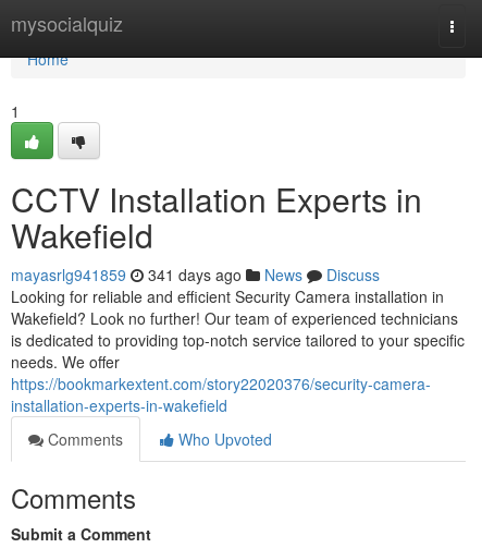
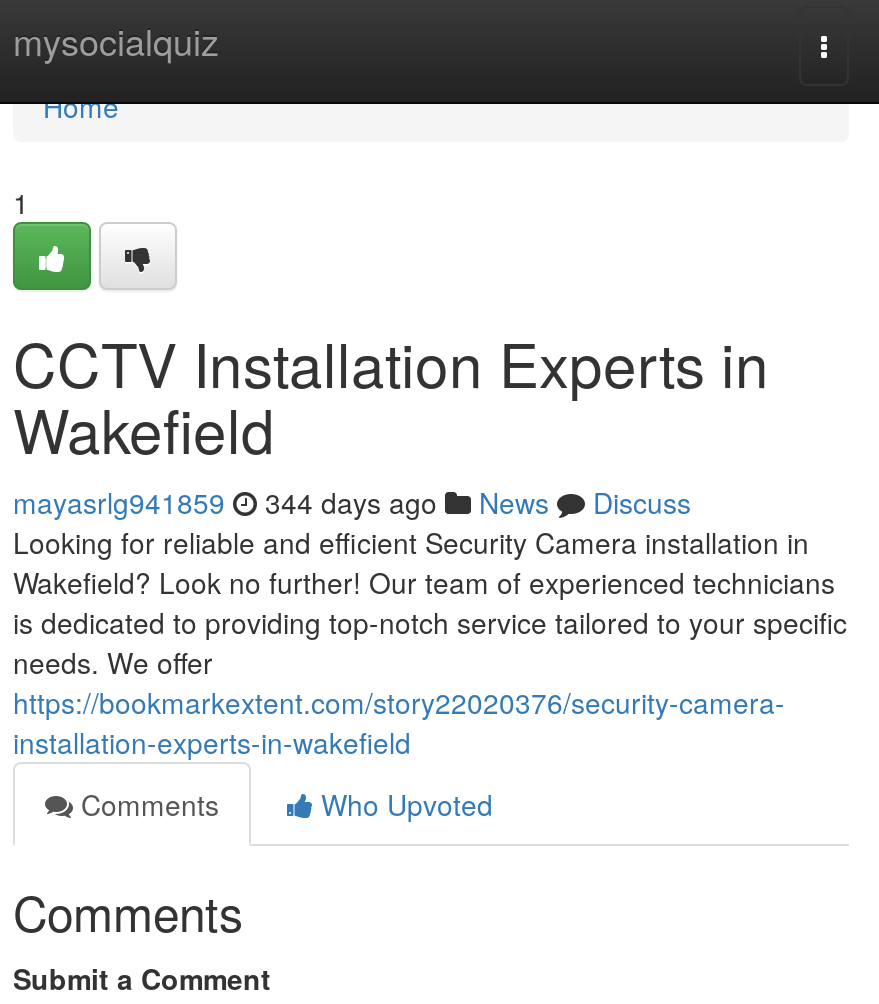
[11,264,380,285] mayasrlg941859 341 days ago News Discuss -> [13,482,691,522] mayasrlg941859 344 days ago News Discuss

